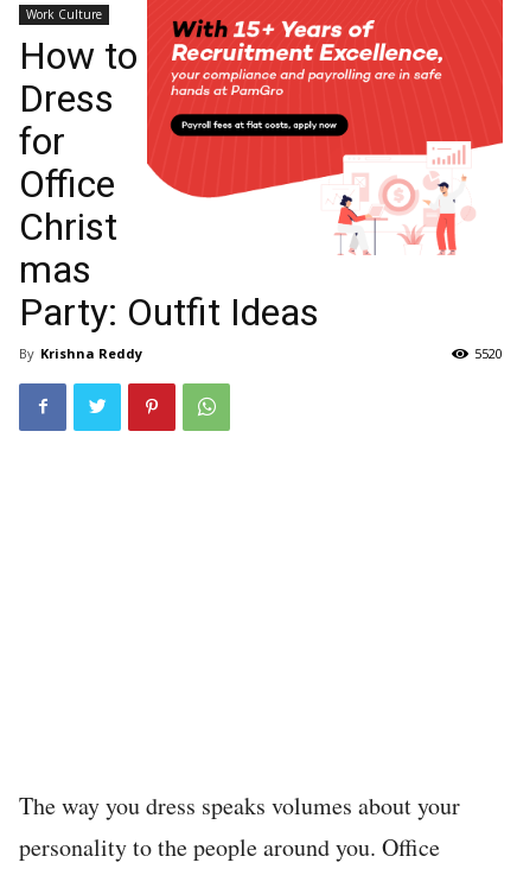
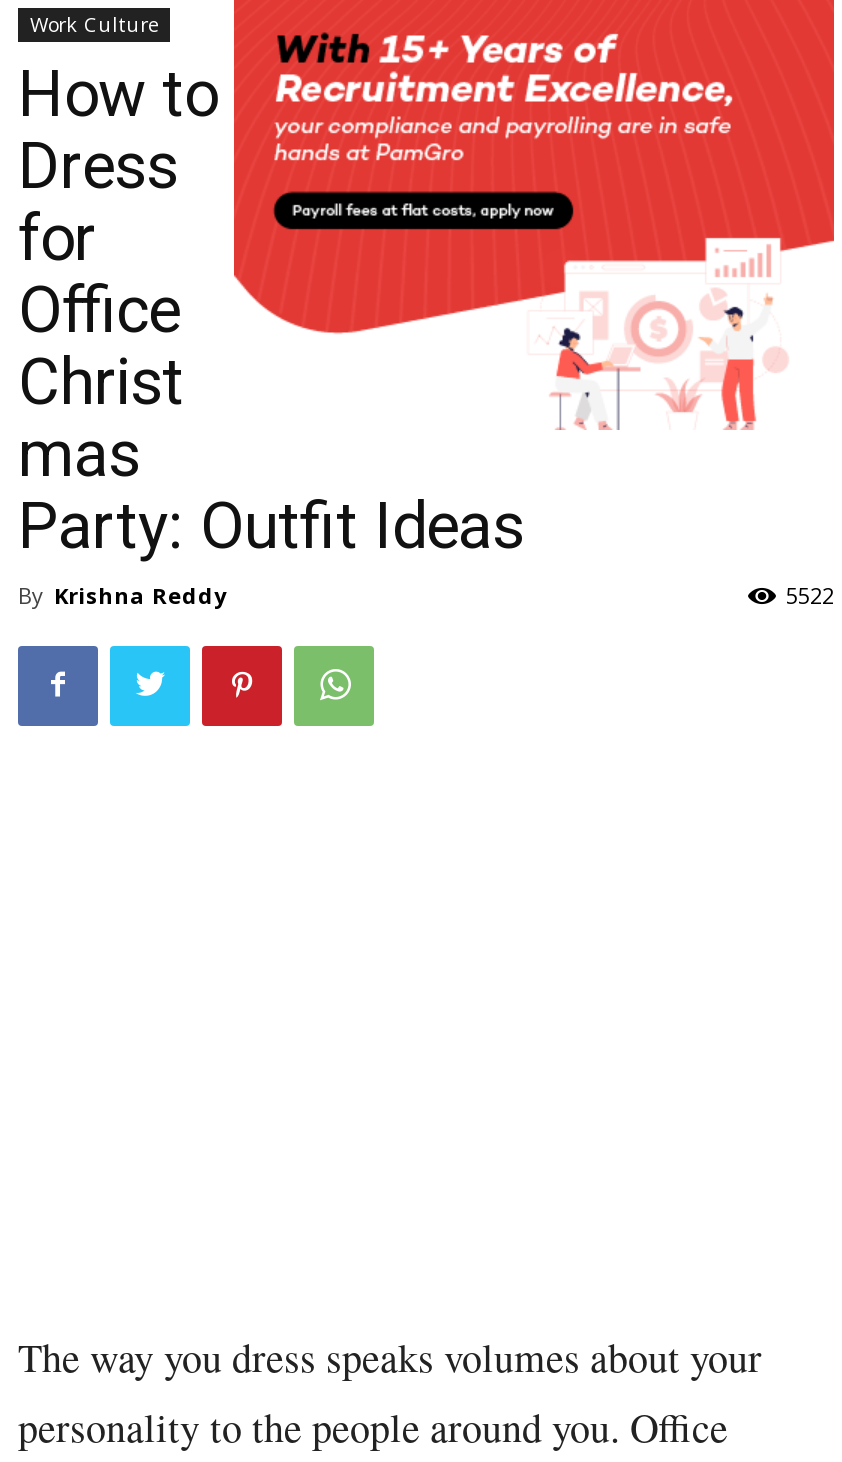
[474,344,503,362] 5520 -> [786,580,834,610] 5522

